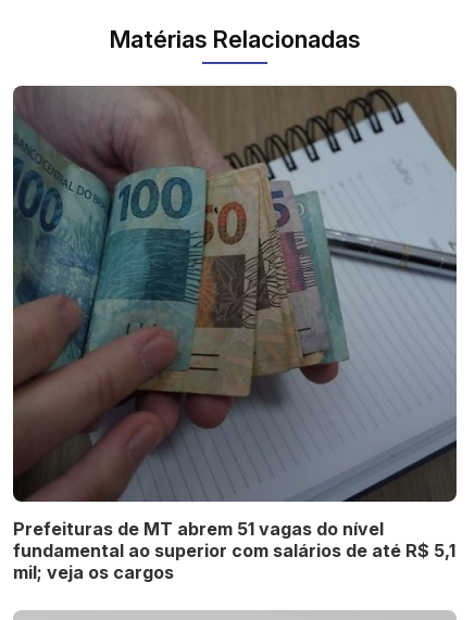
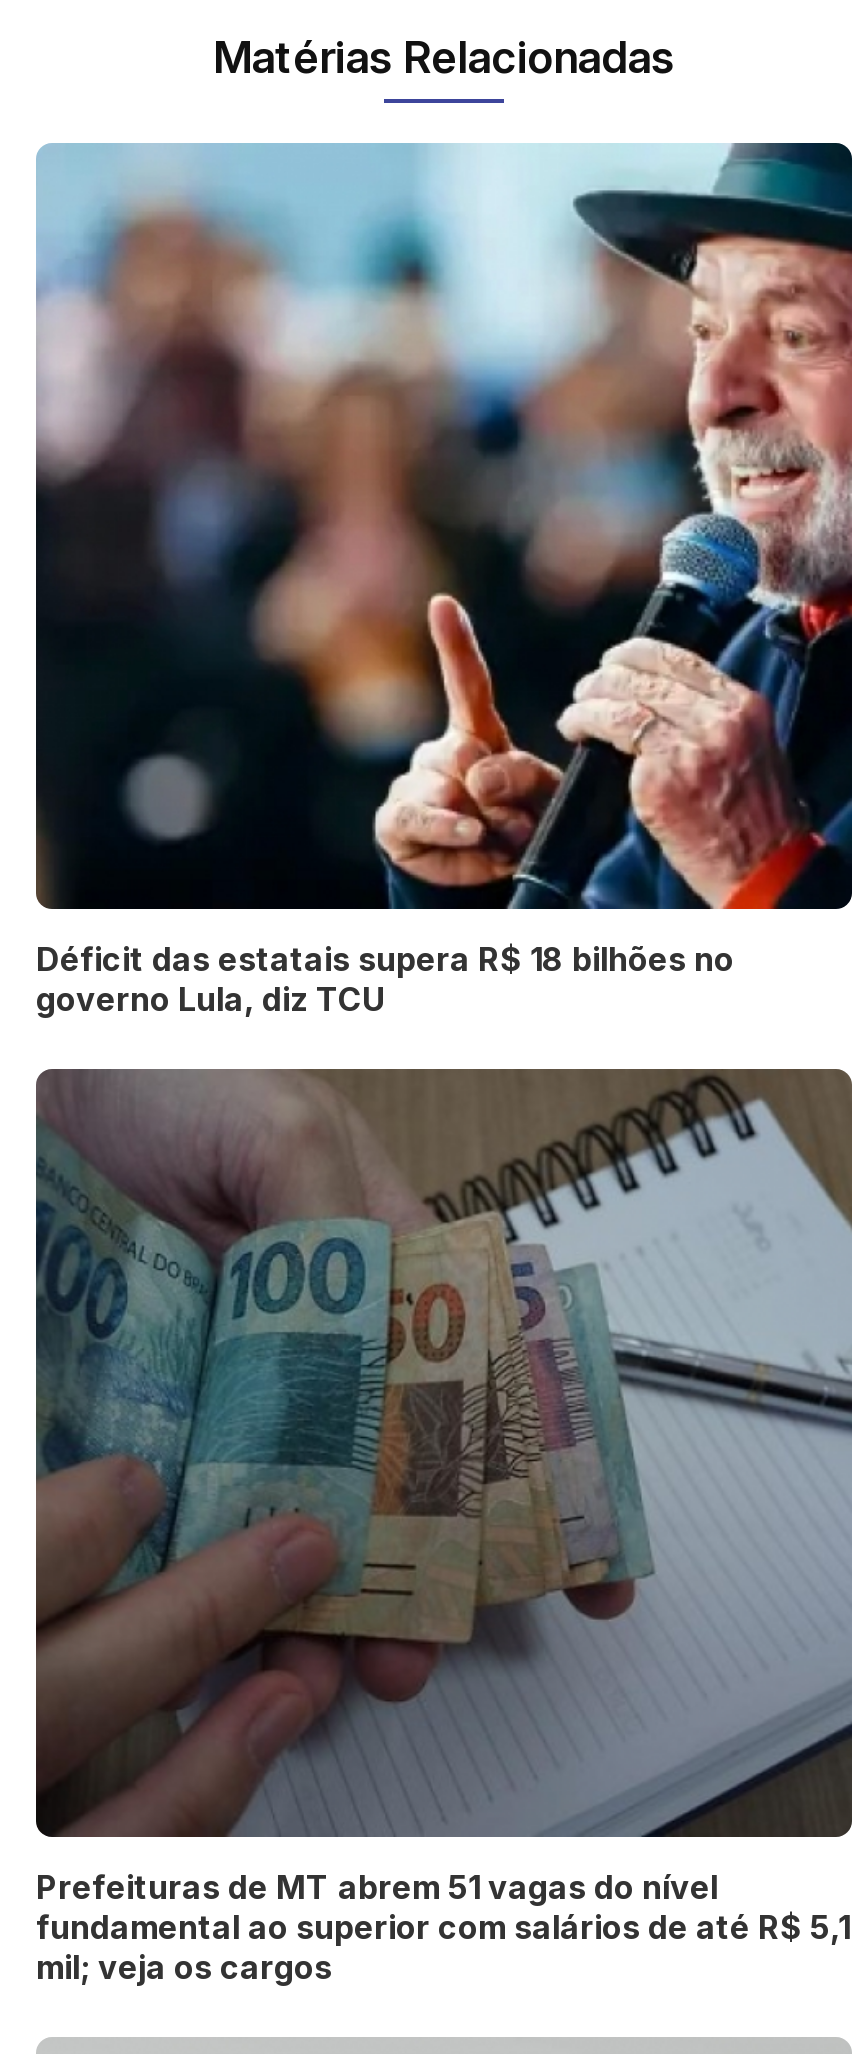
none -> [34,143,854,1019] [image] | Déficit das estatais supera R$ 18 bilhões no | governo Lula, diz TCU

